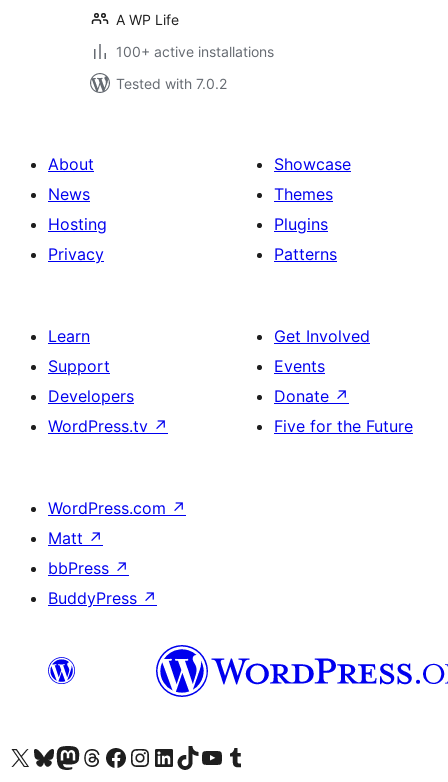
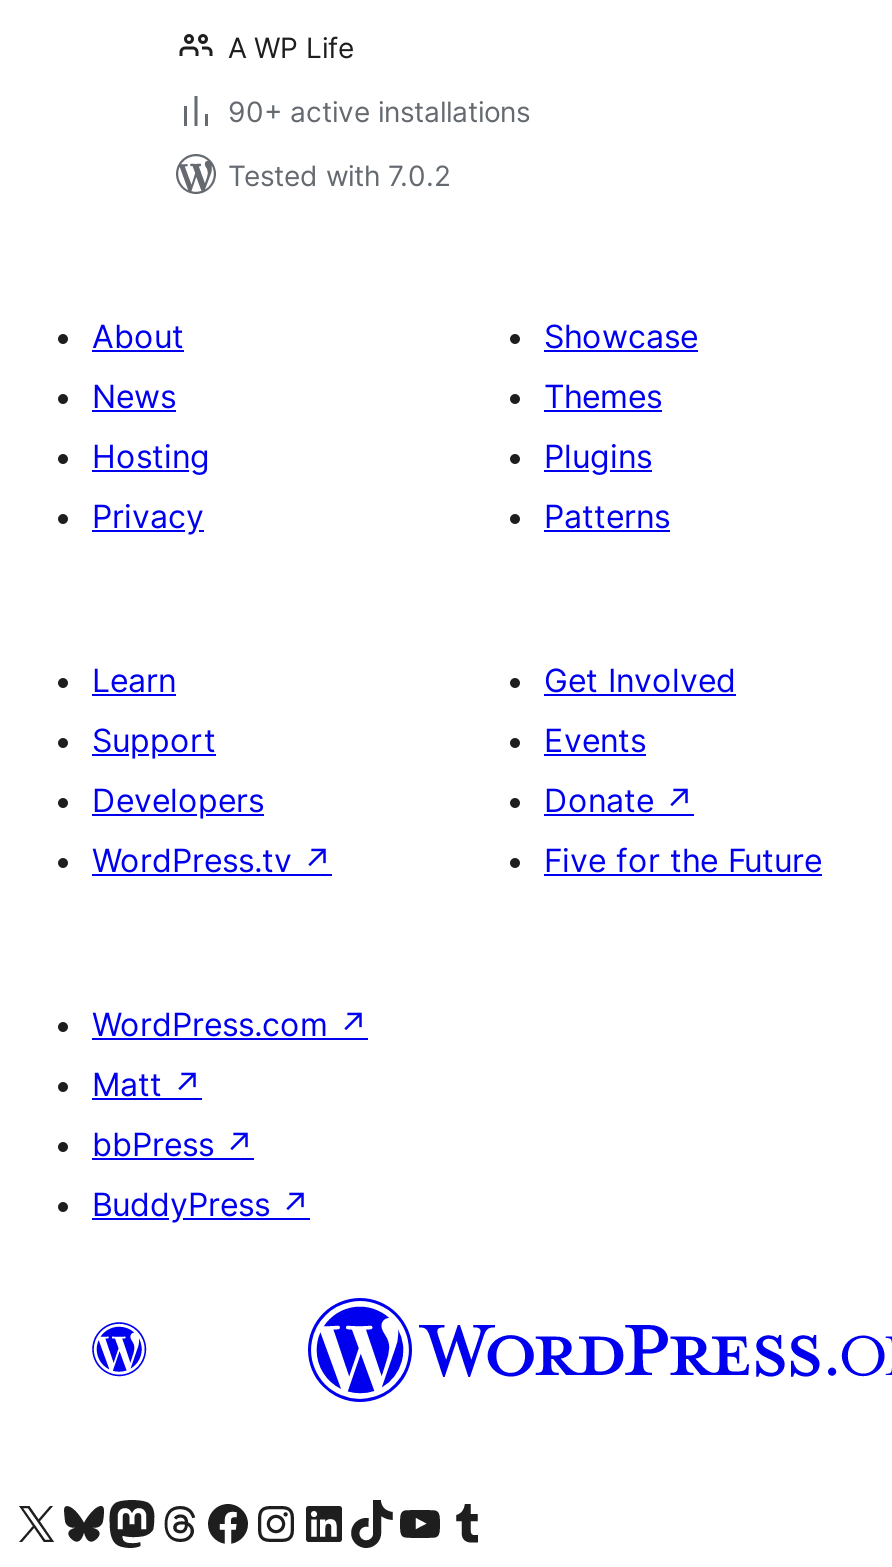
[116,43,274,60] 100+ active installations -> [228,94,530,128] 90+ active installations

